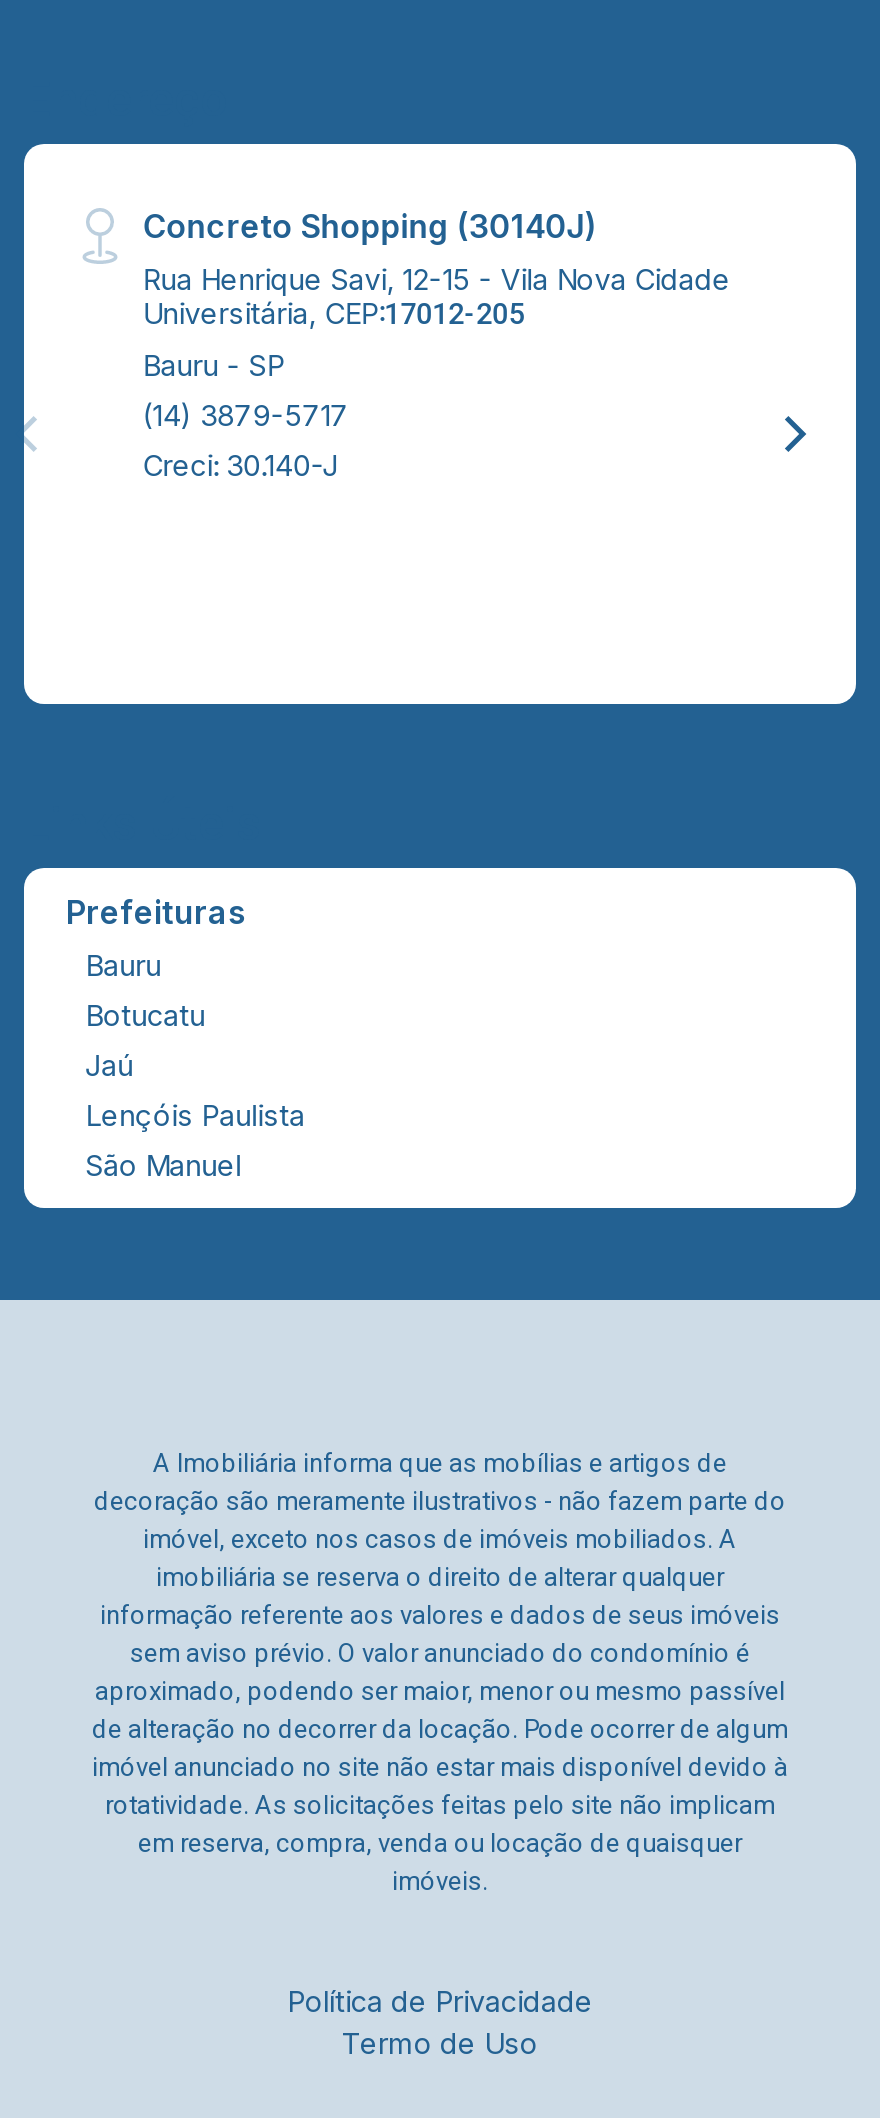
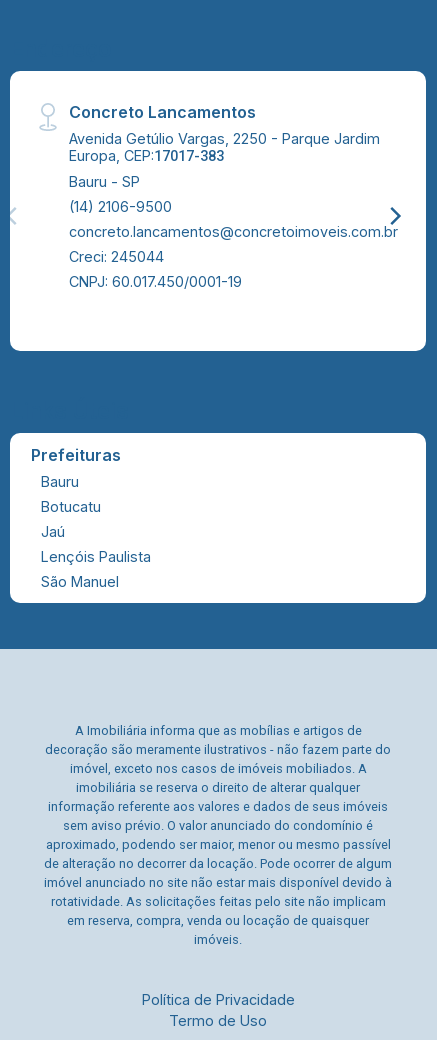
[142,206,730,332] Concreto Shopping (30140J) | Rua Henrique Savi, 12-15 - Vila Nova Cidade | Universitária, CEP:17012-205 -> [69,102,380,165] Concreto Lancamentos | Avenida Getúlio Vargas, 2250 - Parque Jardim | Europa, CEP:17017-383
[142,398,348,482] (14) 3879-5717 | Creci: 30.140-J -> [69,198,398,290] (14) 2106-9500 | concreto.lancamentos@concretoimoveis.com.br | Creci: 245044 | CNPJ: 60.017.450/0001-19

